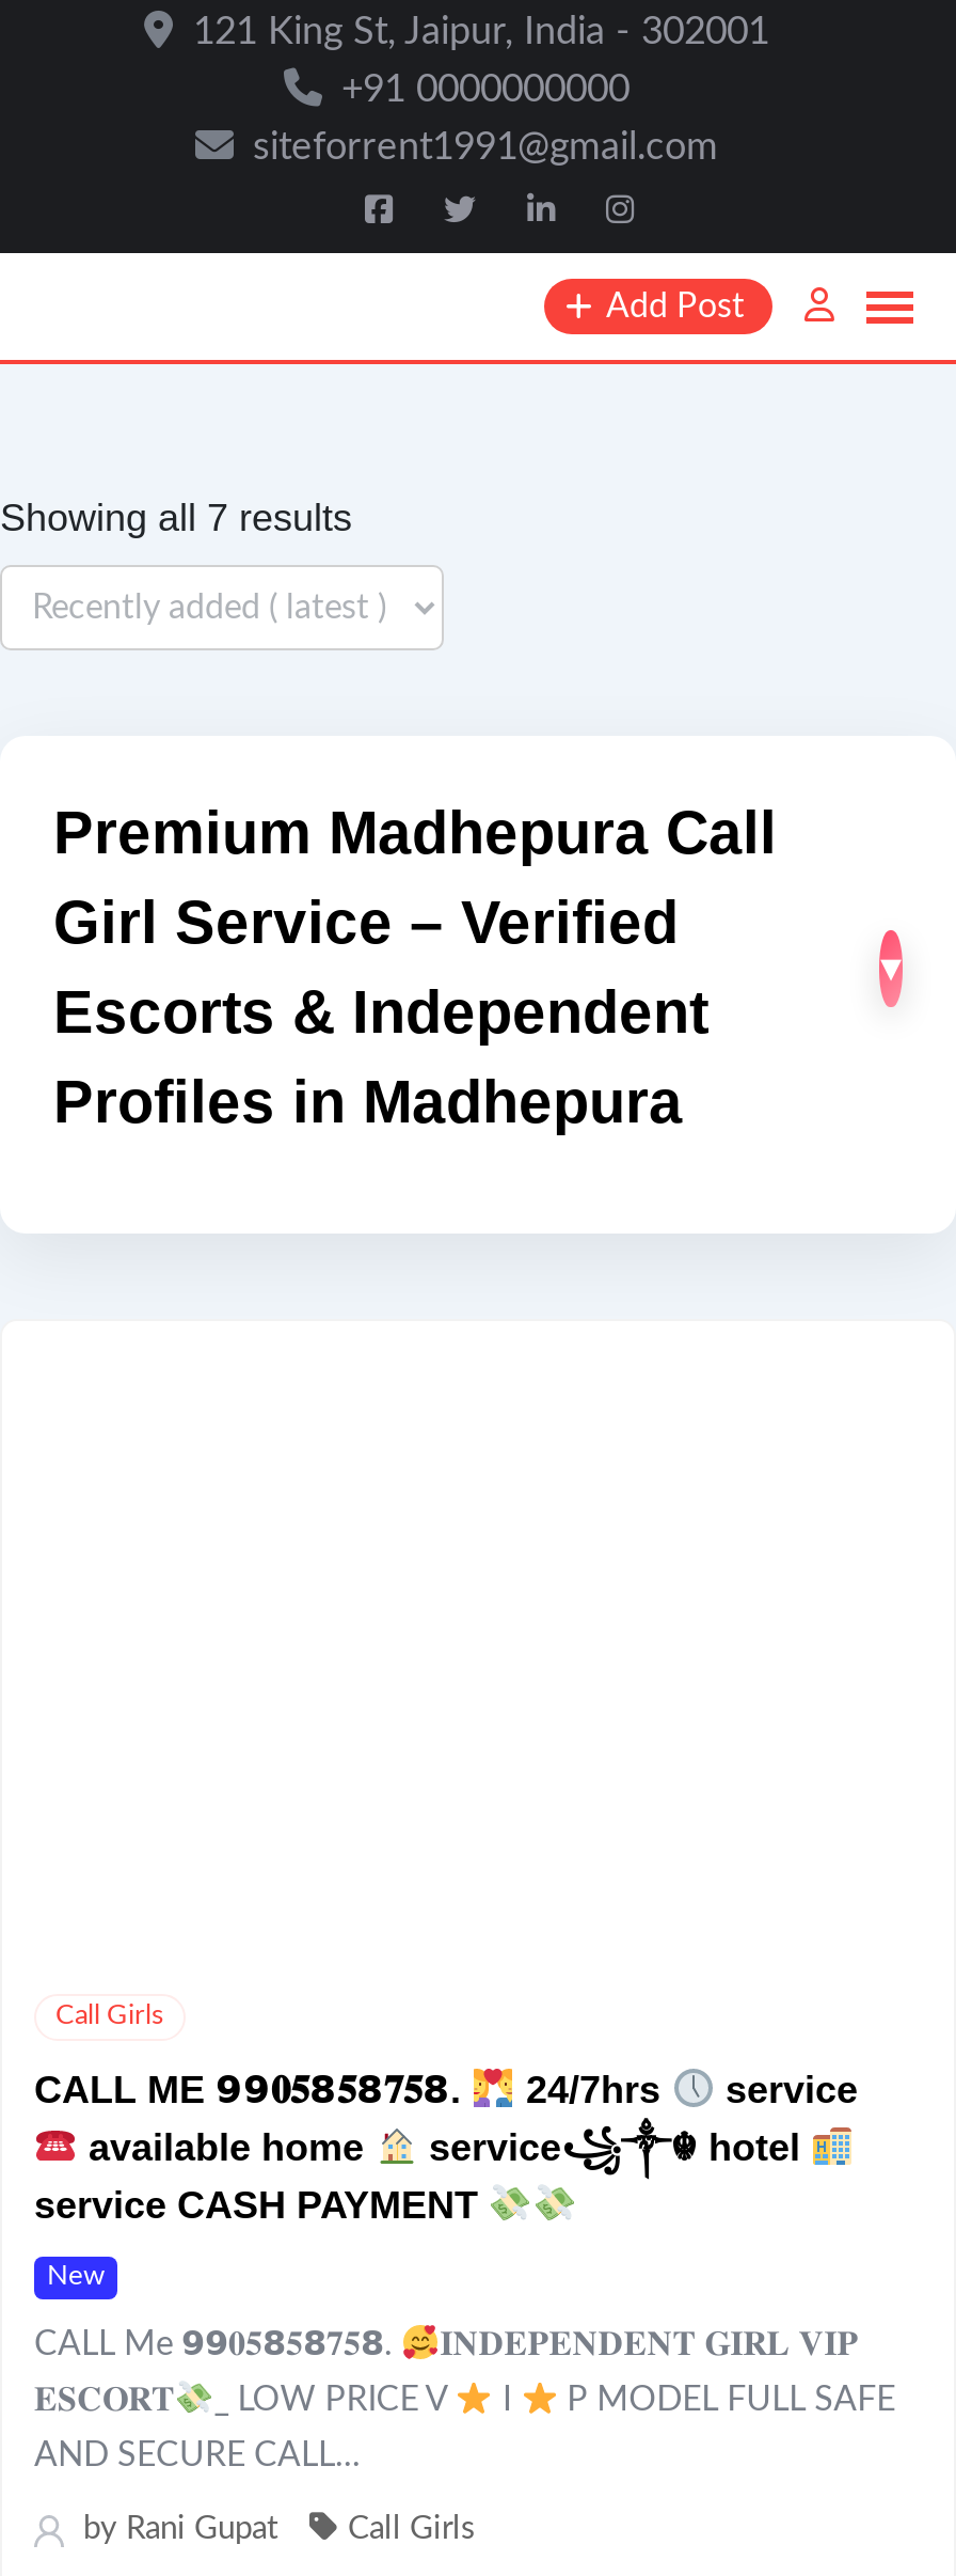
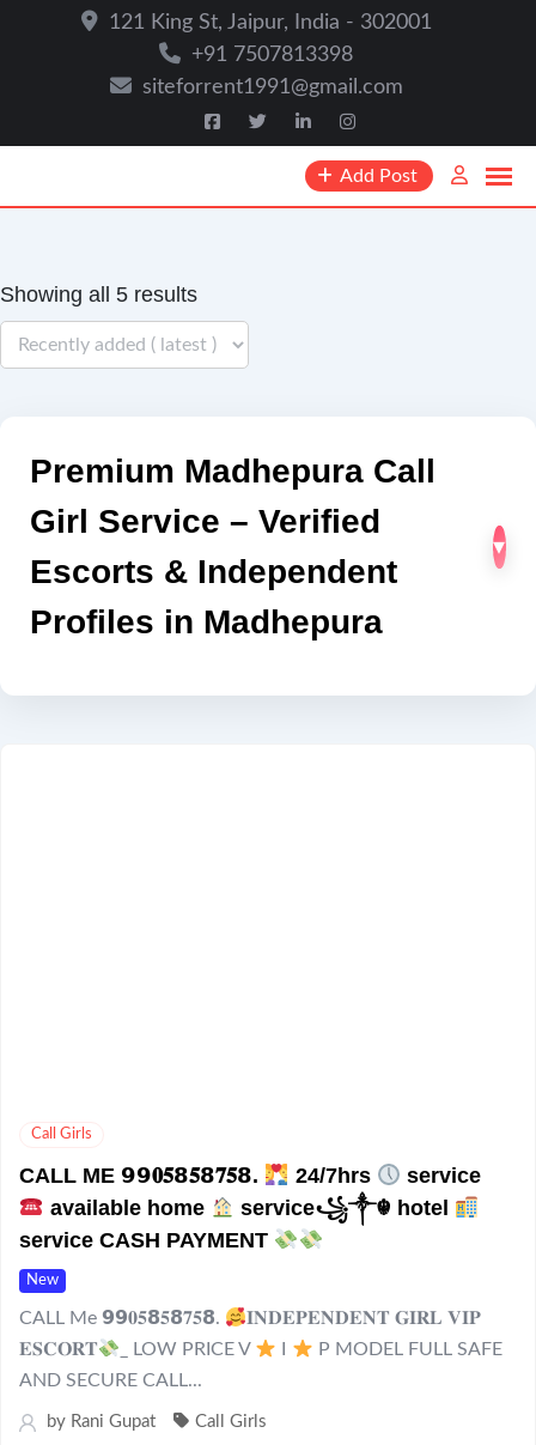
[341,72,630,110] +91 0000000000 -> [191,44,353,66] +91 7507813398
[0,497,352,539] Showing all 7 results -> [0,283,197,306] Showing all 5 results

